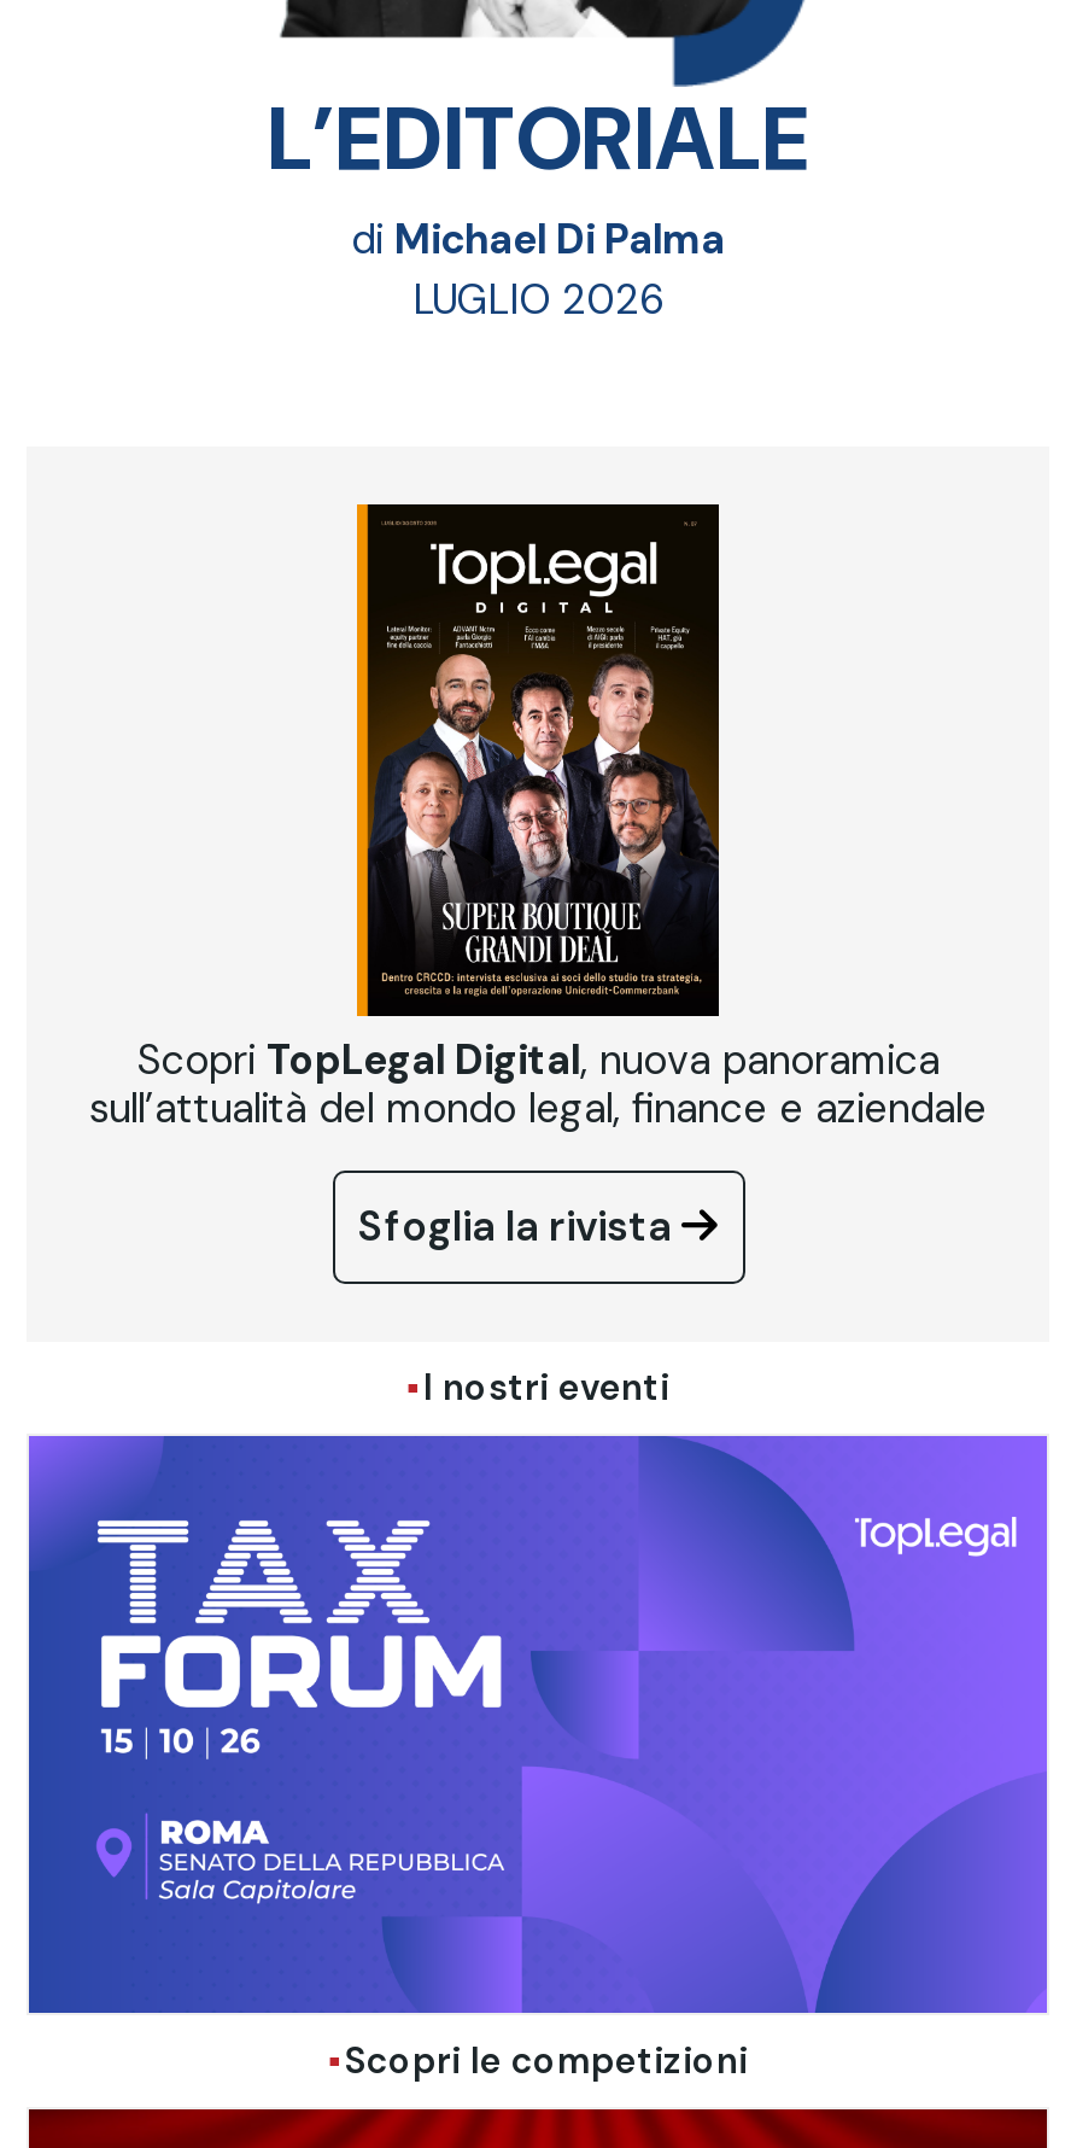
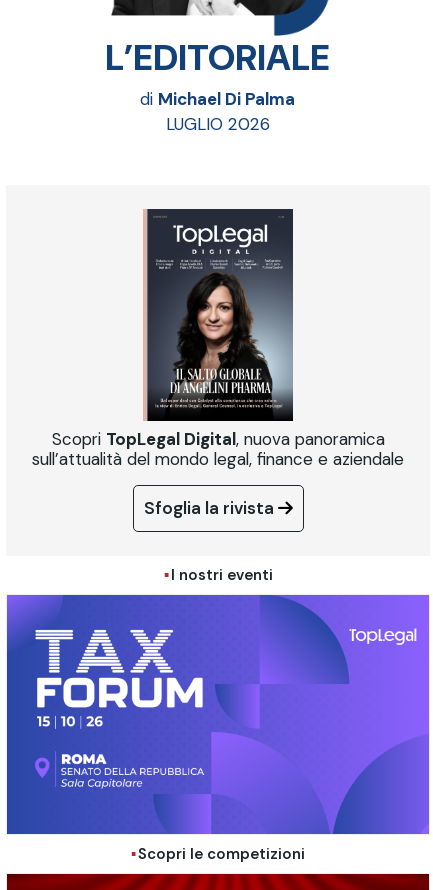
[357,504,721,1016] [image] -> [144,209,294,421] [image]

